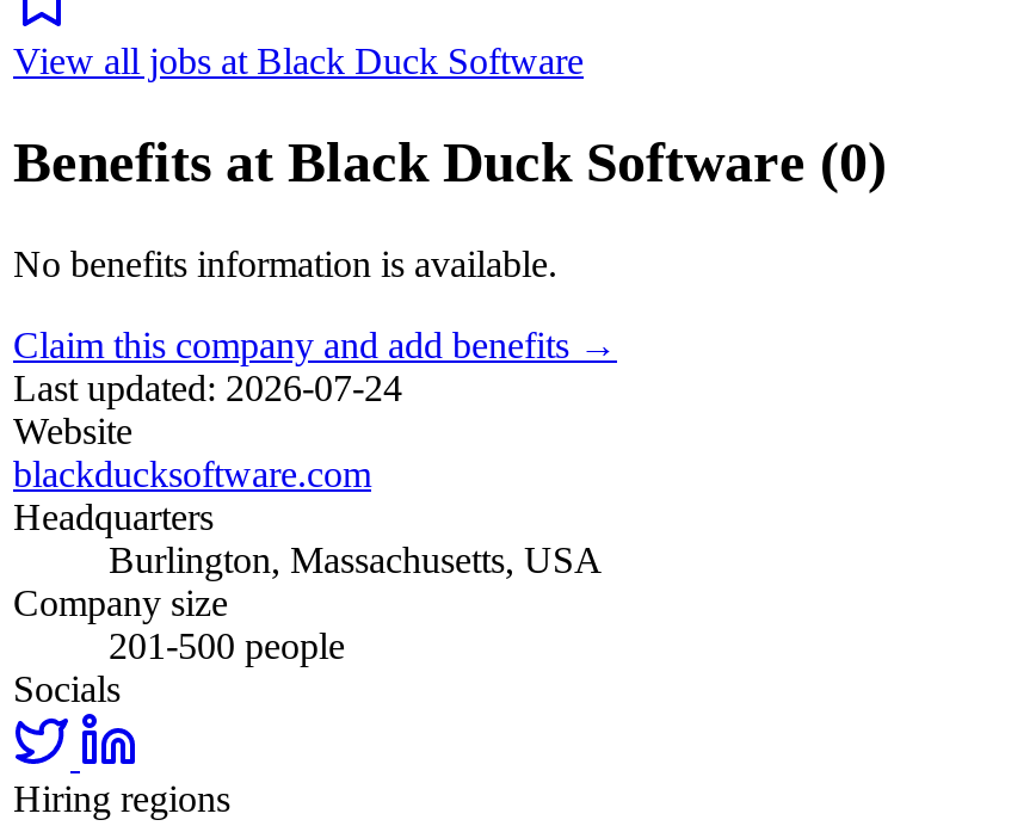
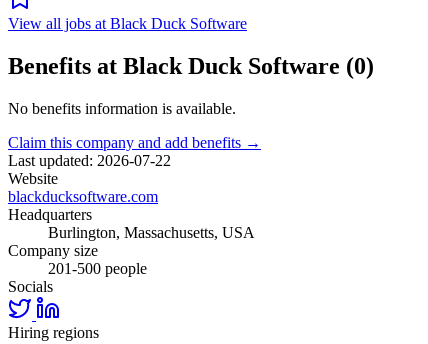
[13,368,402,409] Last updated: 2026-07-24 -> [8,152,171,169] Last updated: 2026-07-22

